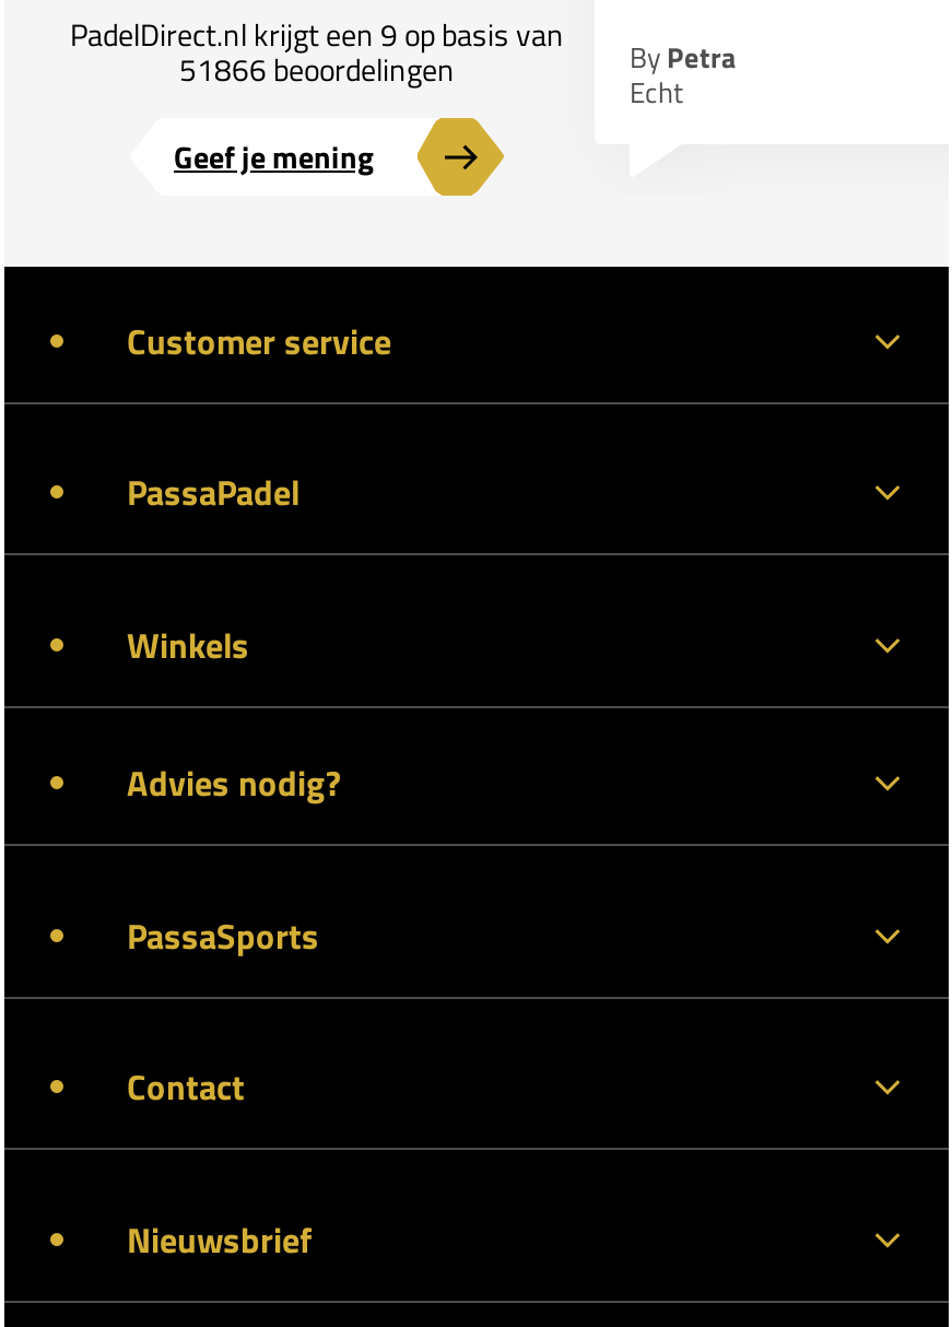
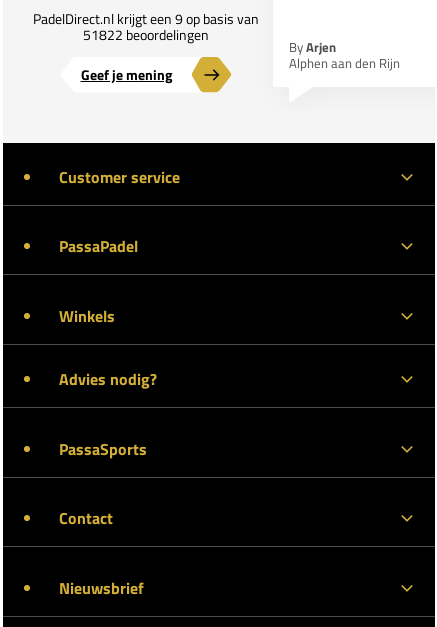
[179,45,455,91] 51866 beoordelingen -> [83,23,209,44] 51822 beoordelingen
[630,34,737,113] By Petra | Echt -> [289,36,400,72] By Arjen | Alphen aan den Rijn

